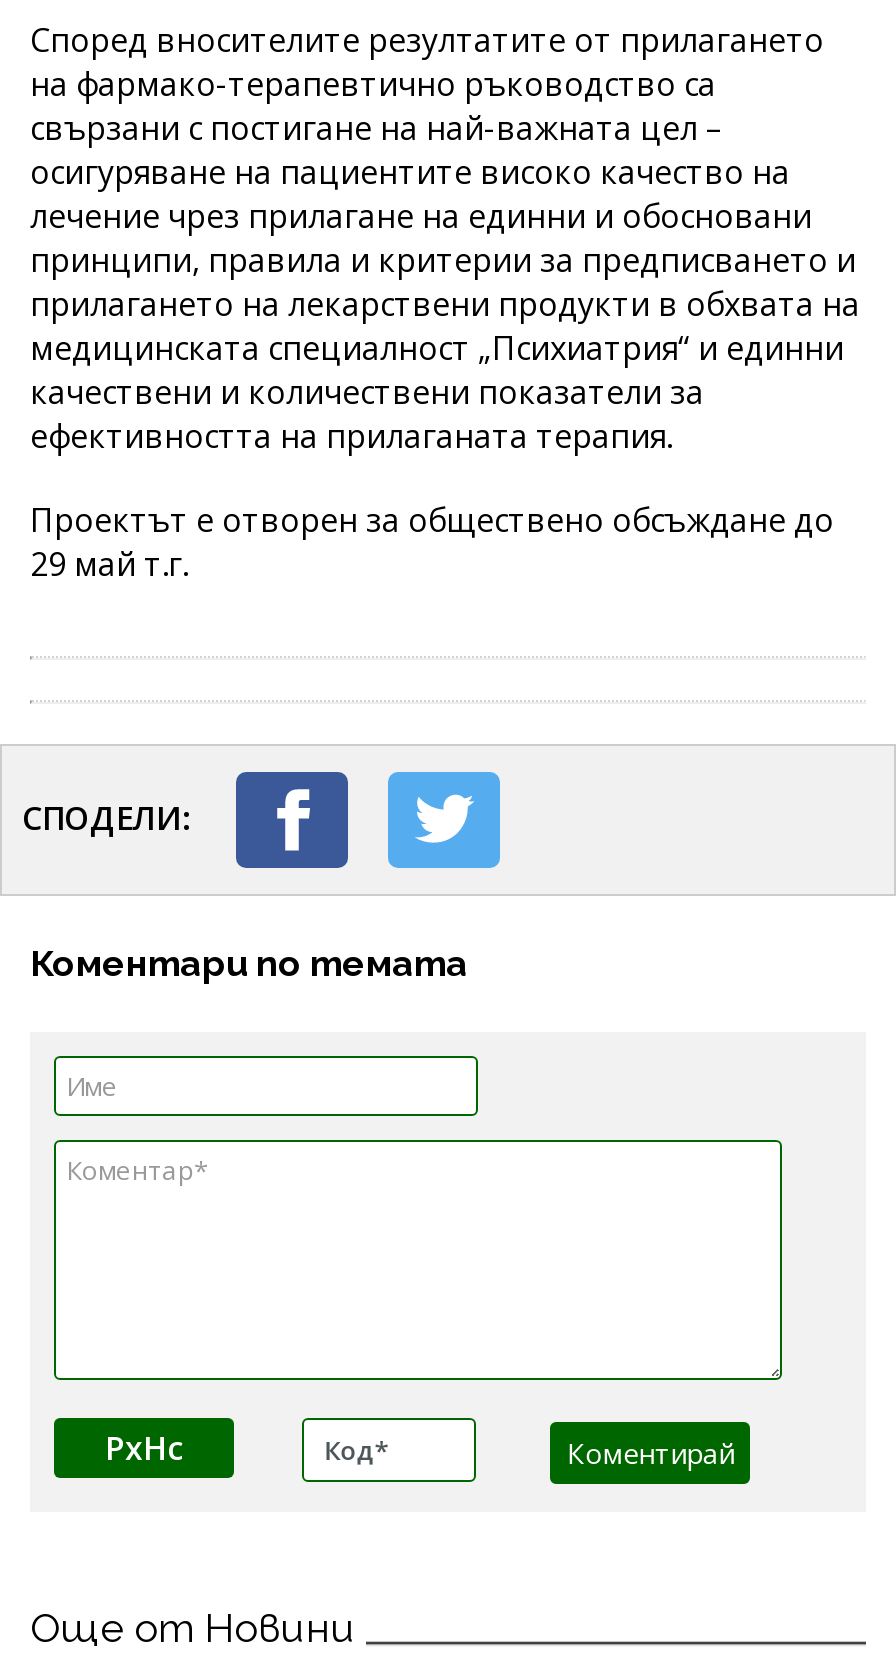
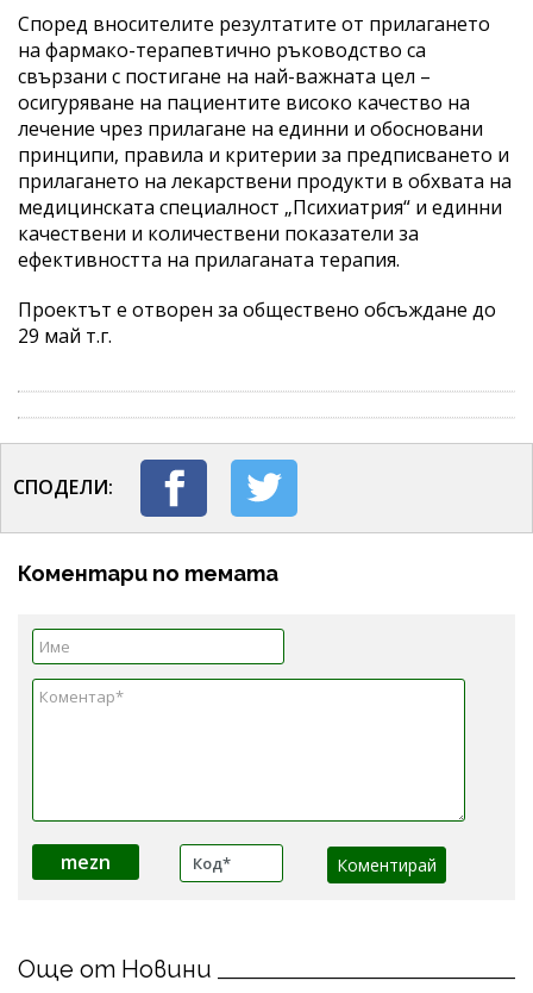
[105,1425,183,1469] PxHc -> [61,849,111,875] mezn

